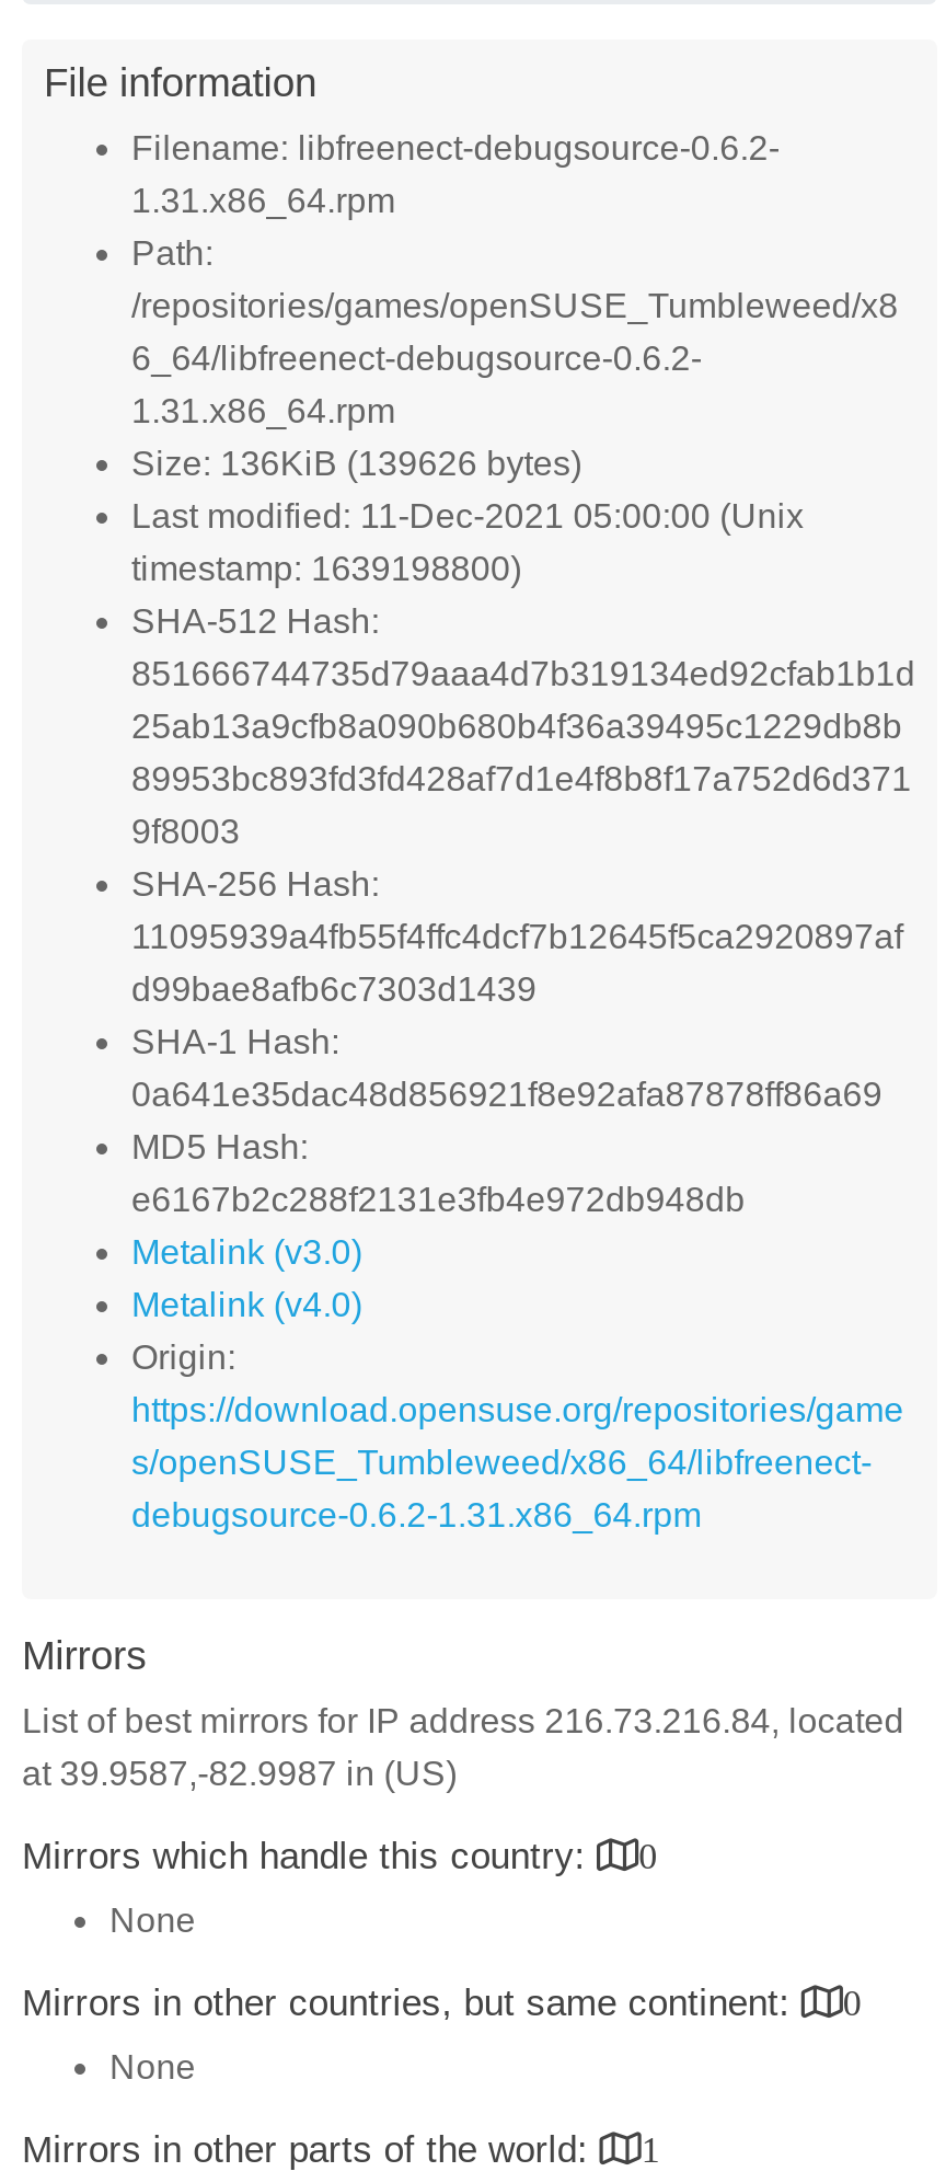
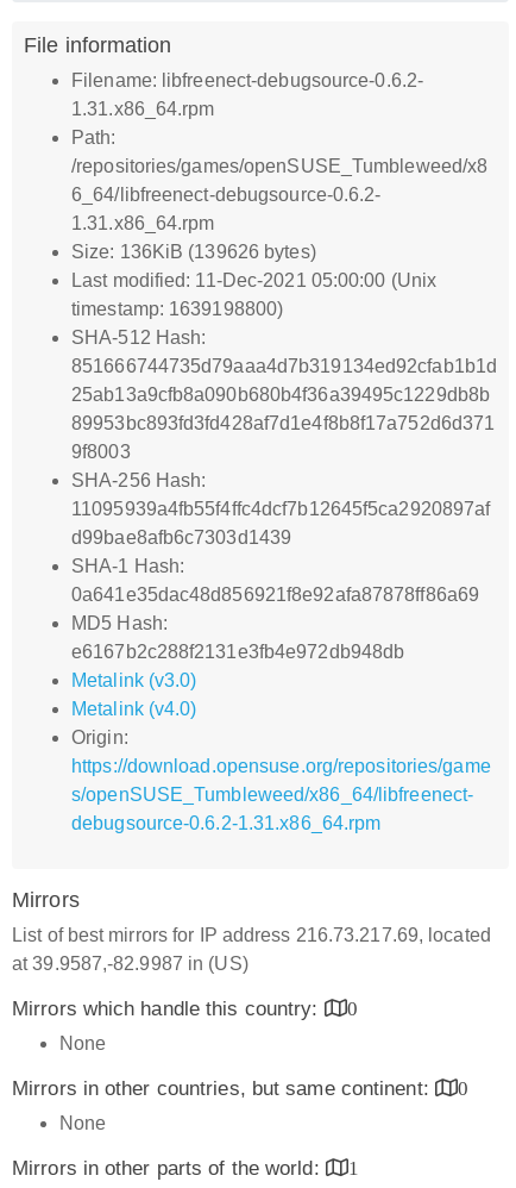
[22,1702,904,1739] List of best mirrors for IP address 216.73.216.84, located -> [12,925,491,945] List of best mirrors for IP address 216.73.217.69, located

